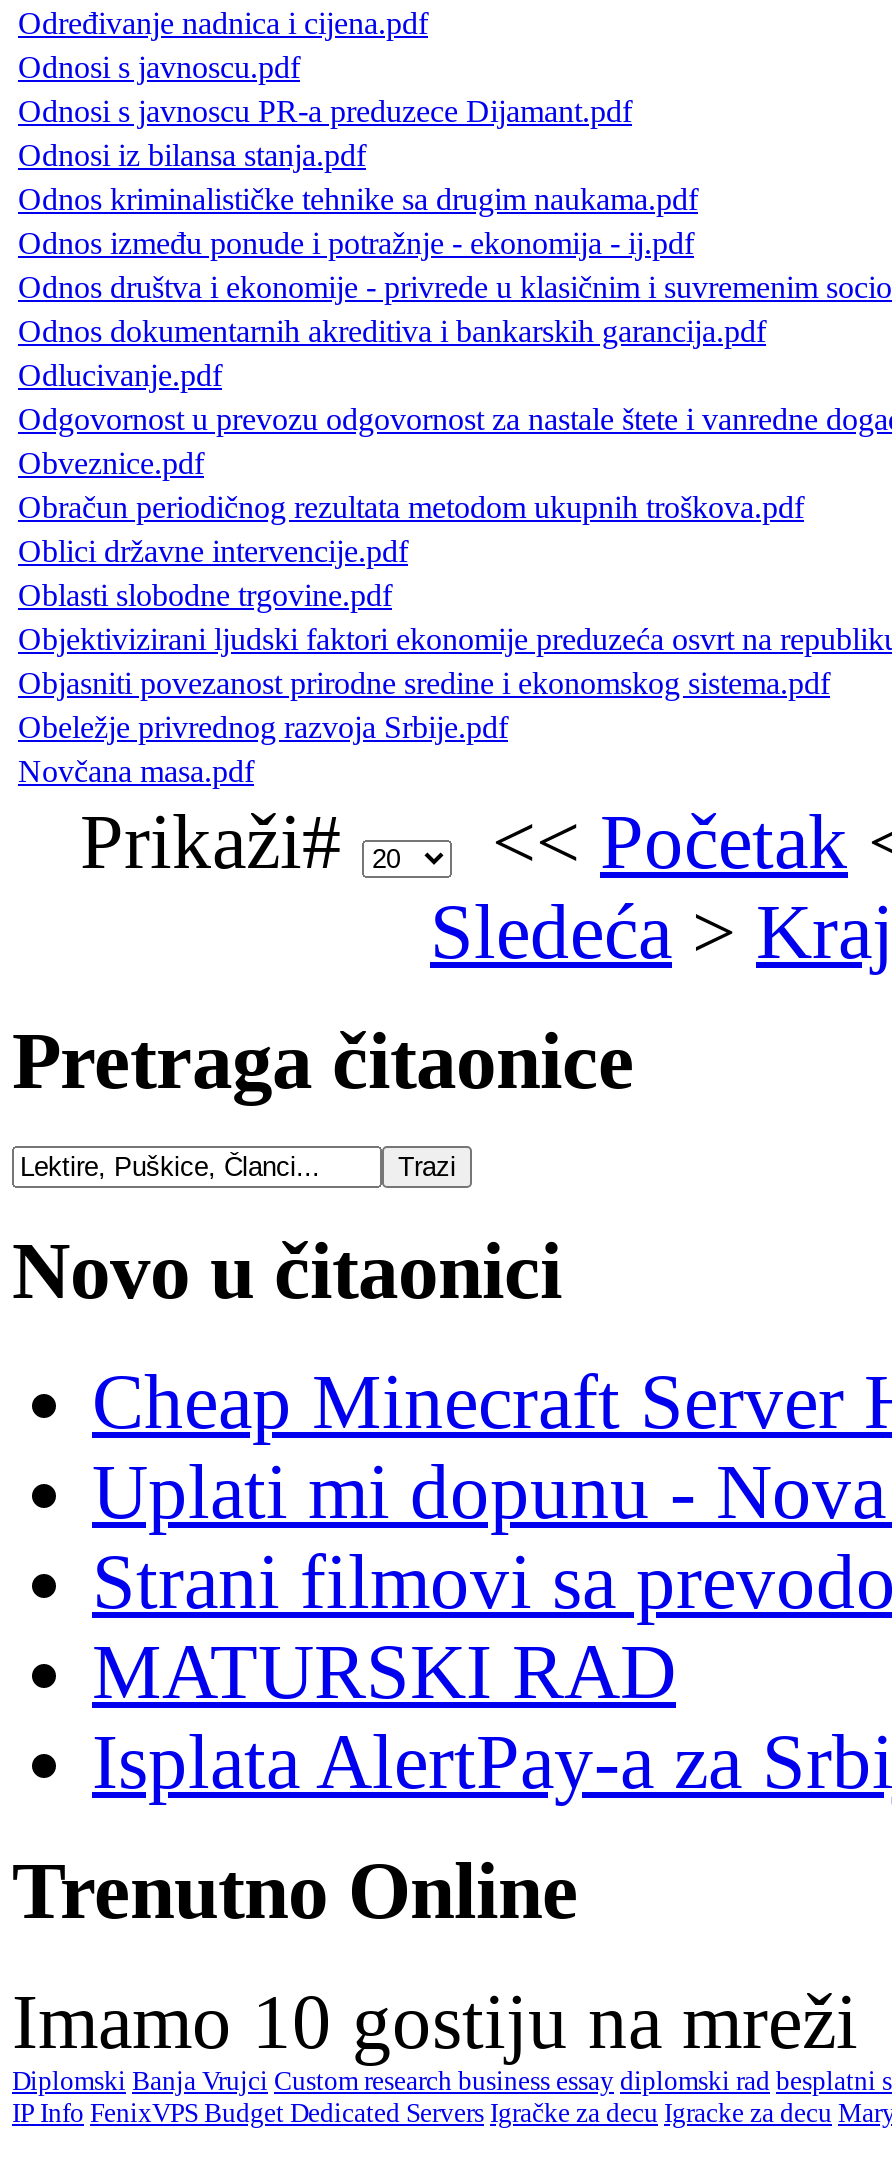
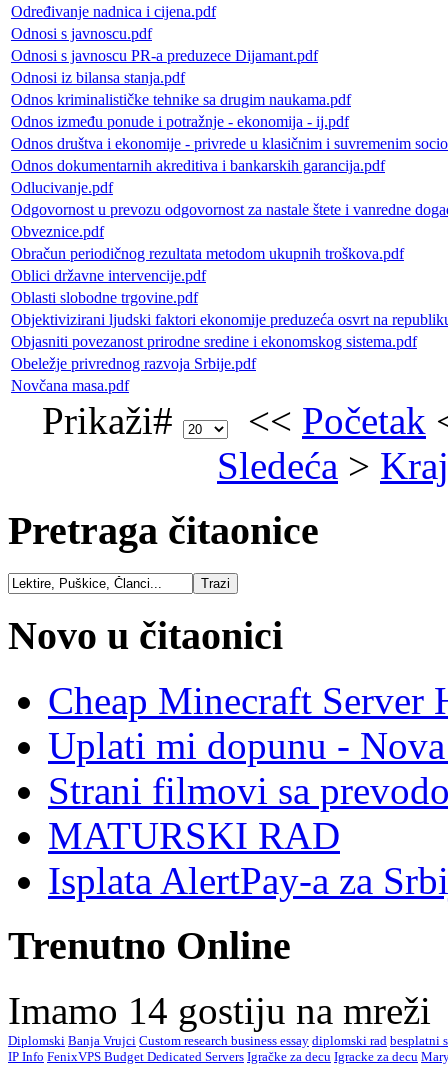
[12,1977,858,2063] Imamo 10 gostiju na mreži -> [8,989,431,1032] Imamo 14 gostiju na mreži

